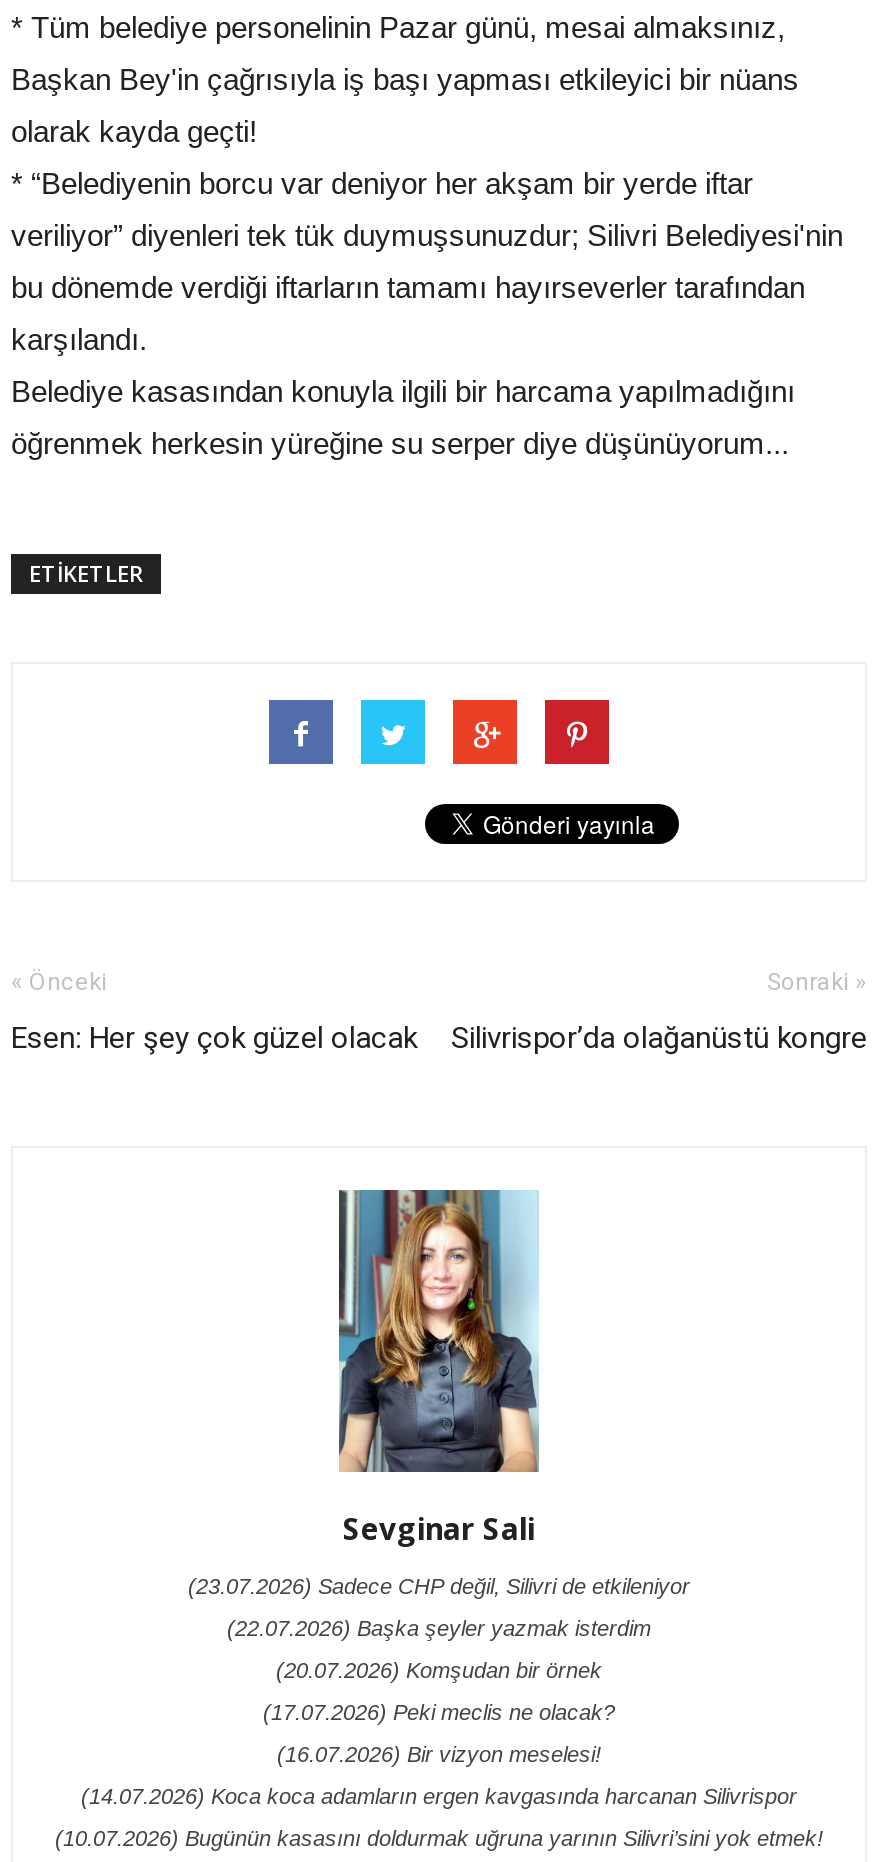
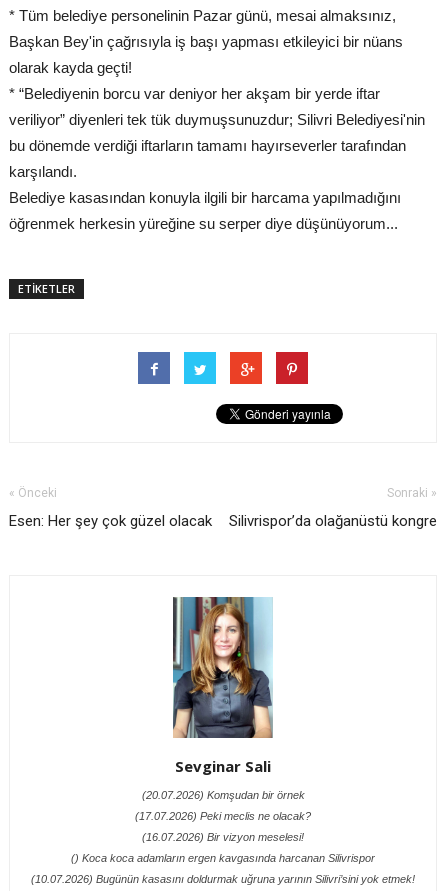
[188,1574,690,1640] (23.07.2026) Sadece CHP değil, Silivri de etkileniyor | (22.07.2026) Başka şeyler yazmak isterdim -> none
[81,1784,797,1808] (14.07.2026) Koca koca adamların ergen kavgasında harcanan Silivrispor -> [71,852,375,864] () Koca koca adamların ergen kavgasında harcanan Silivrispor

